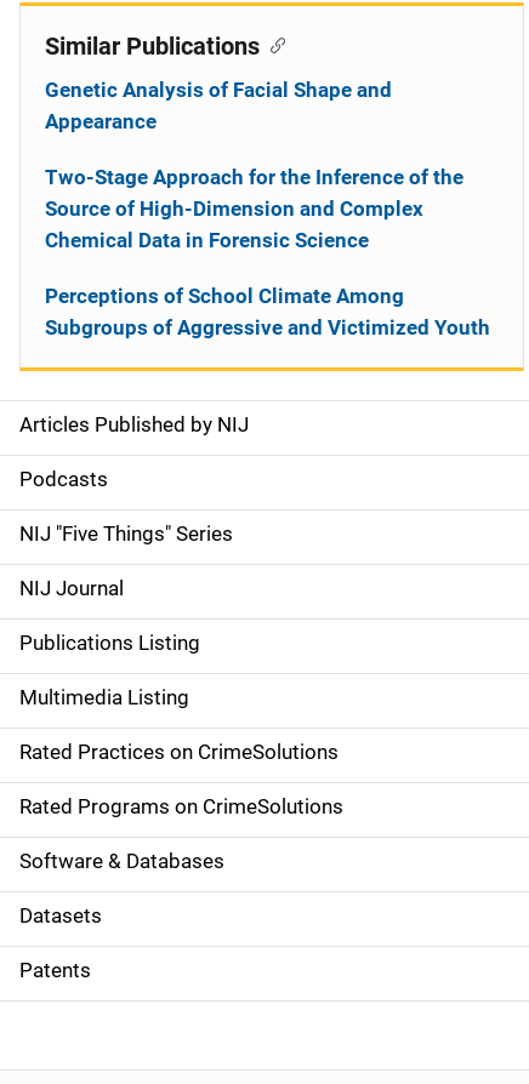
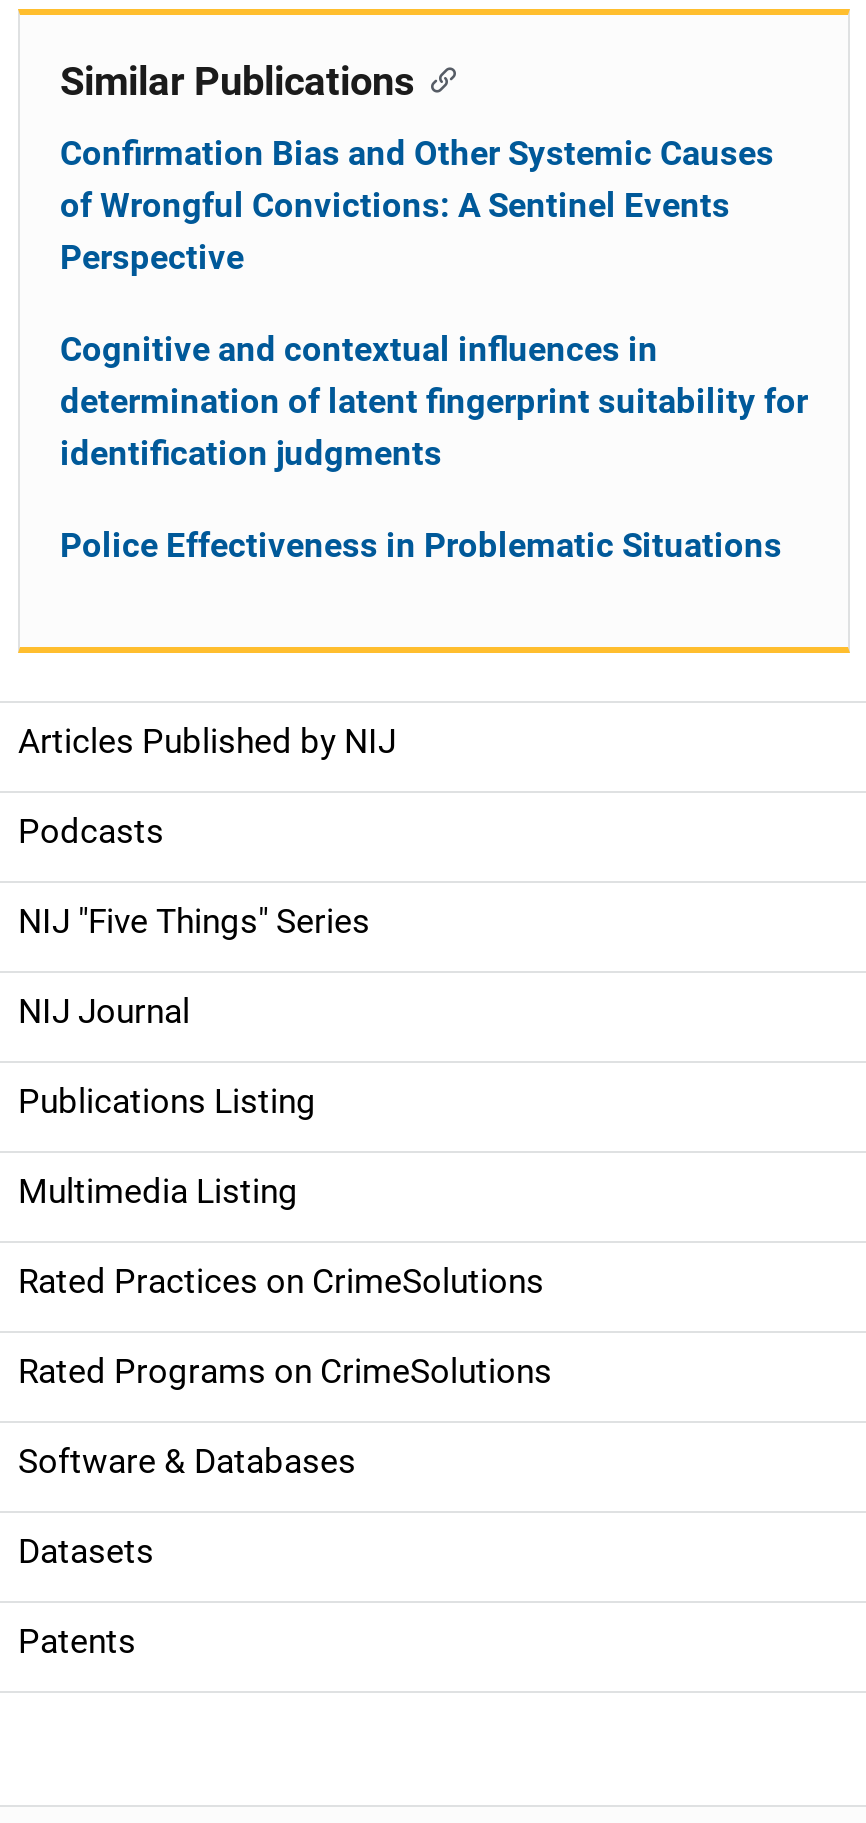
[45,78,392,133] Genetic Analysis of Facial Shape and | Appearance -> [60,133,774,277] Confirmation Bias and Other Systemic Causes | of Wrongful Convictions: A Sentinel Events | Perspective
[45,165,463,252] Two-Stage Approach for the Inference of the | Source of High-Dimension and Complex | Chemical Data in Forensic Science -> [60,329,808,473] Cognitive and contextual influences in | determination of latent fingerprint suitability for | identification judgments
[45,284,490,340] Perceptions of School Climate Among | Subgroups of Aggressive and Victimized Youth -> [60,525,782,565] Police Effectiveness in Problematic Situations

